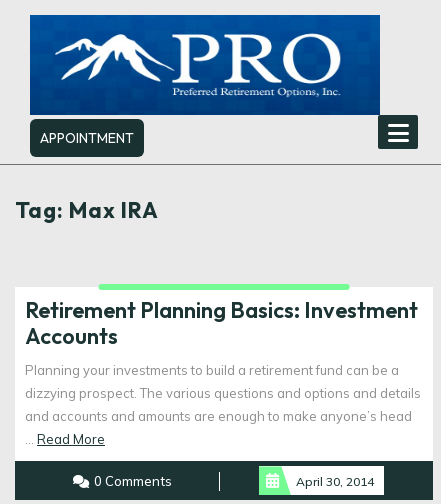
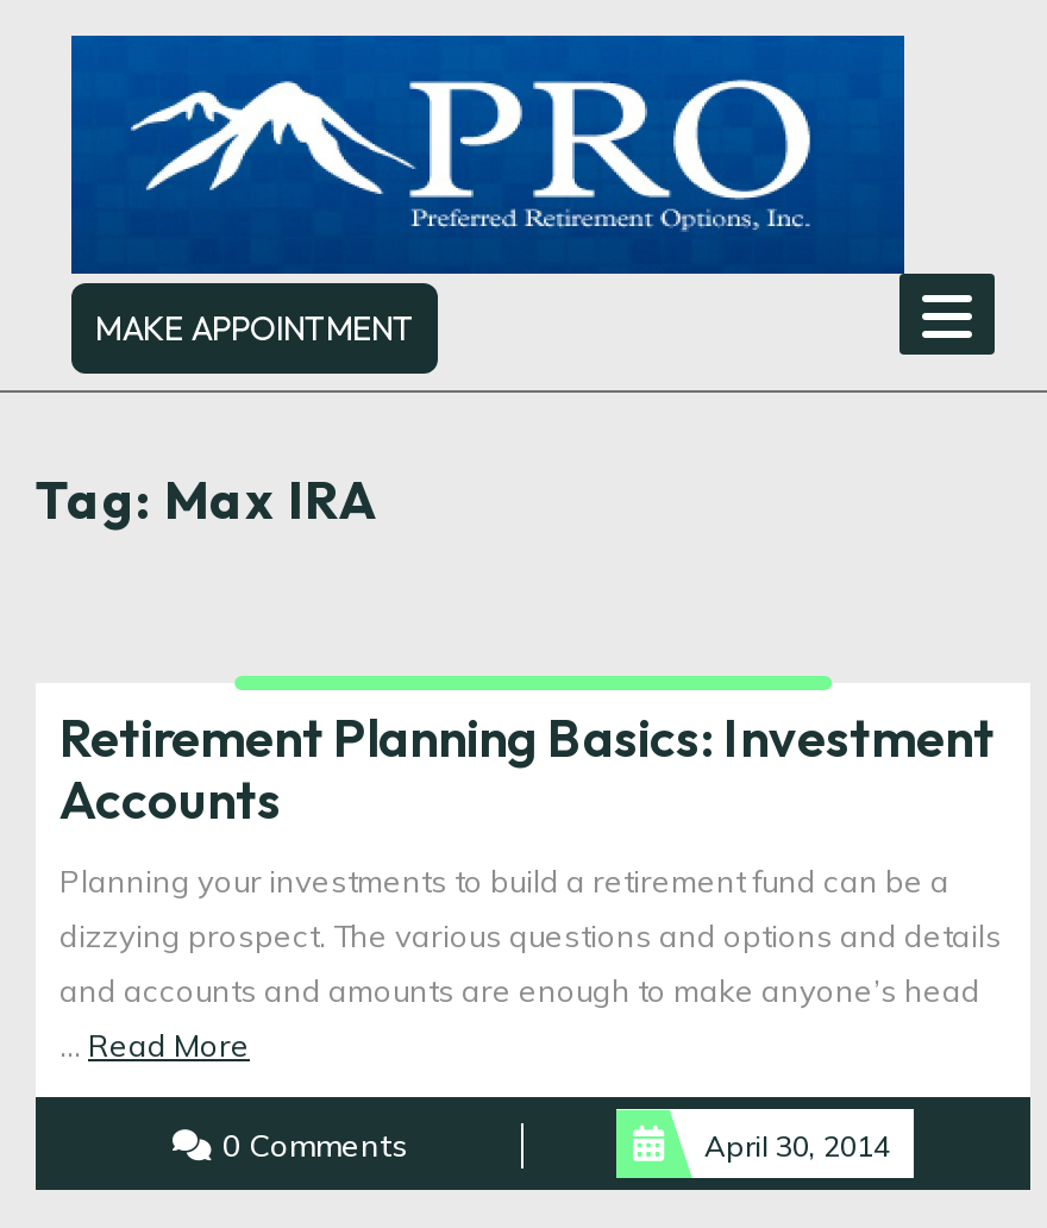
[40,129,134,147] APPOINTMENT -> [95,307,414,350] MAKE APPOINTMENT

